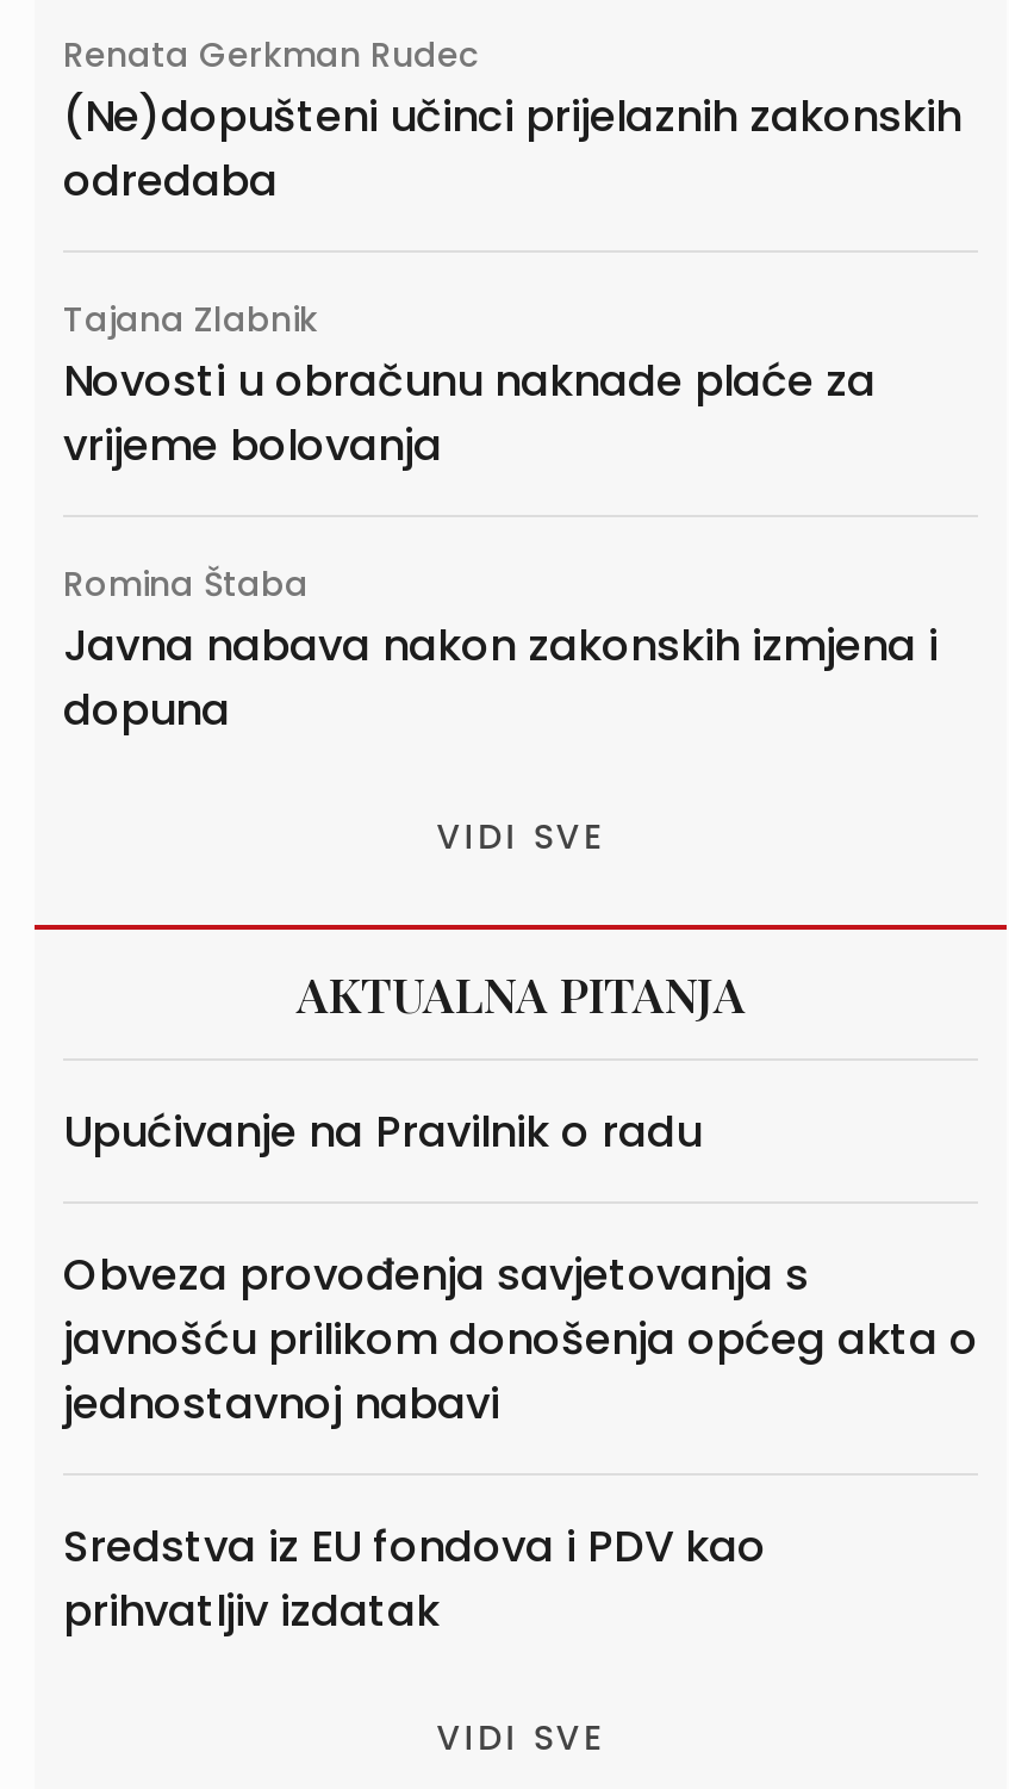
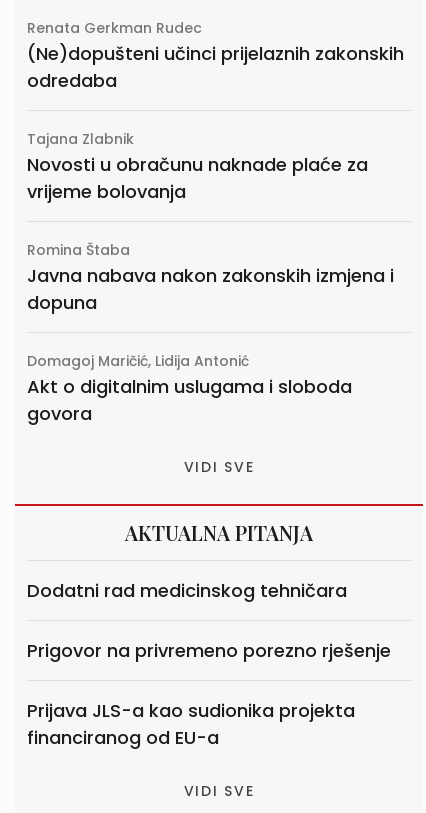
none -> [27,351,352,426] Domagoj Maričić, Lidija Antonić | Akt o digitalnim uslugama i sloboda | govora
moved [297,812,745,1025] -> [125,457,313,546]: VIDI SVE | AKTUALNA PITANJA
[63,1101,702,1160] Upućivanje na Pravilnik o radu -> [27,578,347,603] Dodatni rad medicinskog tehničara
[63,1244,978,1432] Obveza provođenja savjetovanja s | javnošću prilikom donošenja općeg akta o | jednostavnoj nabavi -> [27,638,391,663] Prigovor na privremeno porezno rješenje
[63,1516,766,1640] Sredstva iz EU fondova i PDV kao | prihvatljiv izdatak -> [27,698,355,750] Prijava JLS-a kao sudionika projekta | financiranog od EU-a

